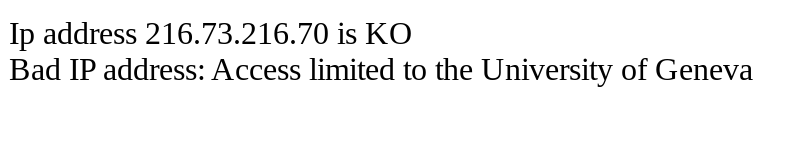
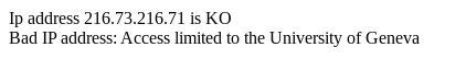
[9,16,413,50] Ip address 216.73.216.70 is KO -> [9,9,232,27] Ip address 216.73.216.71 is KO

